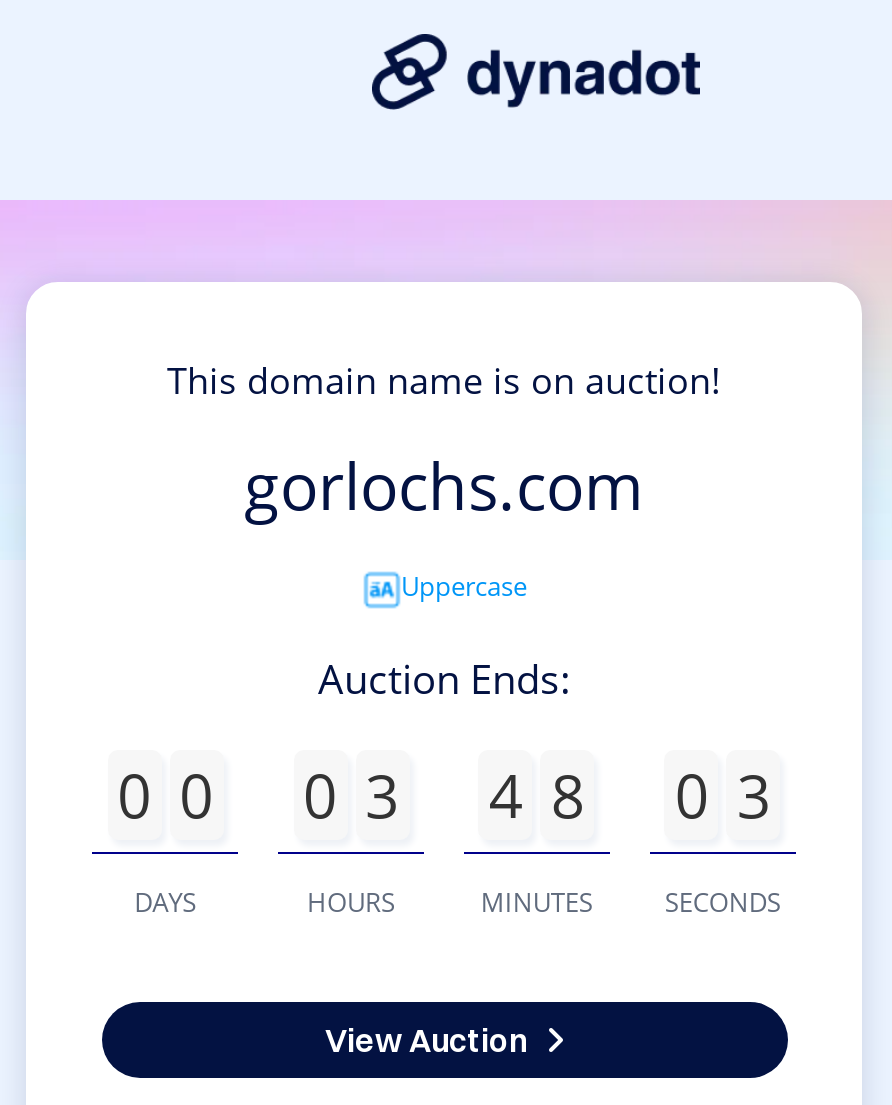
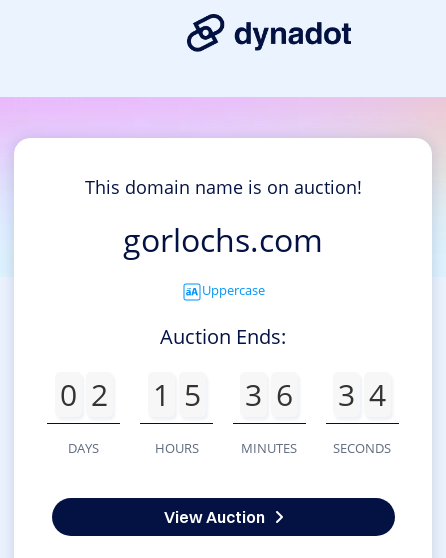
[117,754,213,836] 0 0 -> [60,374,108,415] 0 2
[303,754,399,836] 0 3 -> [152,374,200,415] 1 5
[489,754,585,836] 4 8 -> [245,374,293,415] 3 6
[675,754,771,836] 0 3 -> [338,374,386,415] 3 4

